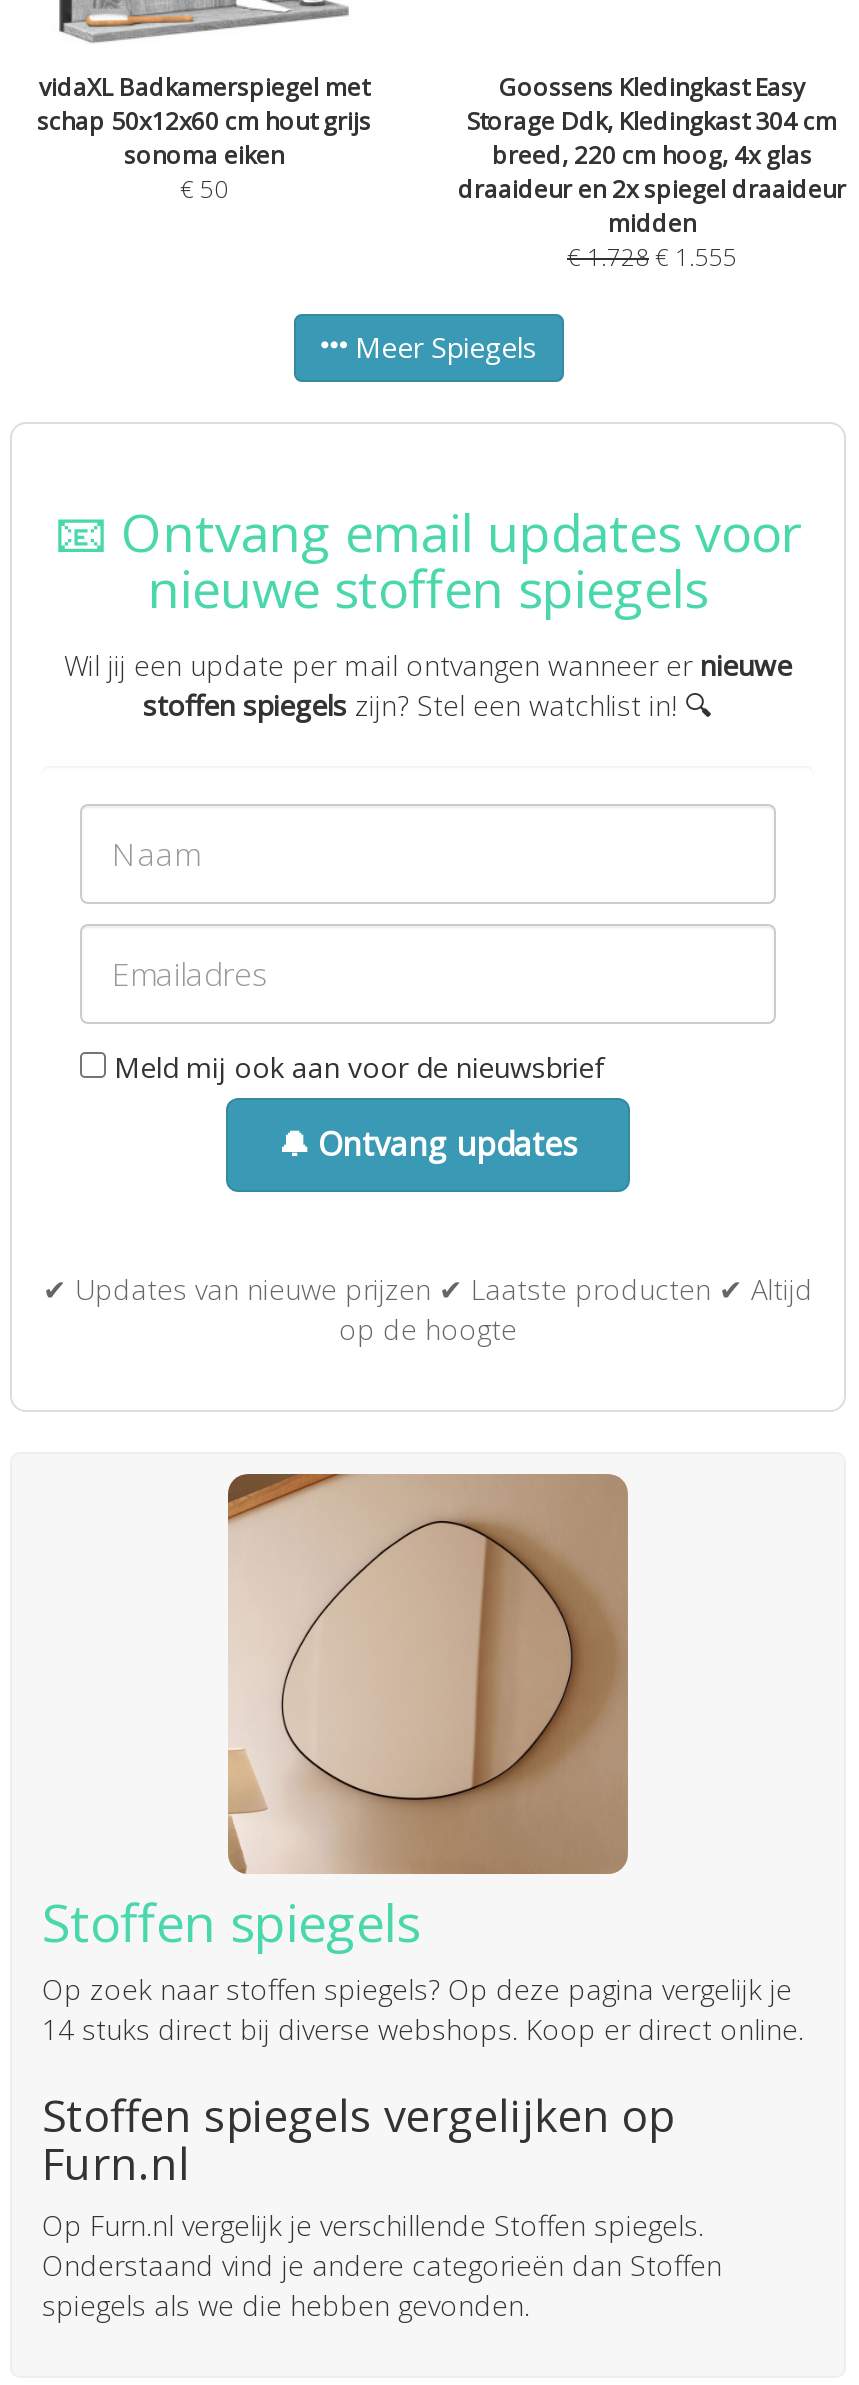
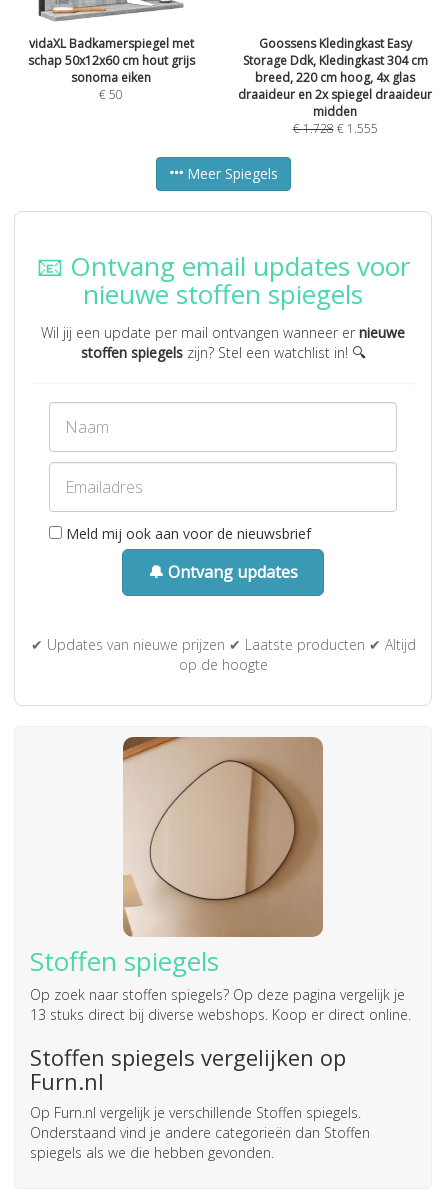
[42,2010,804,2048] 14 stuks direct bij diverse webshops. Koop er direct online. -> [30,1005,411,1024] 13 stuks direct bij diverse webshops. Koop er direct online.

